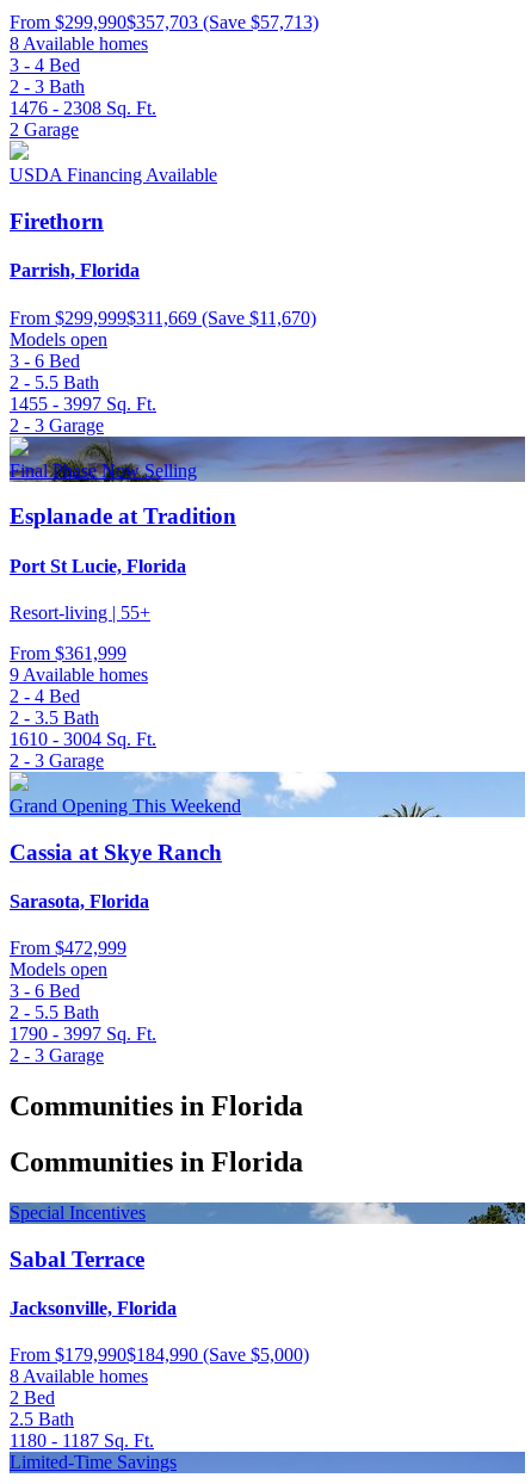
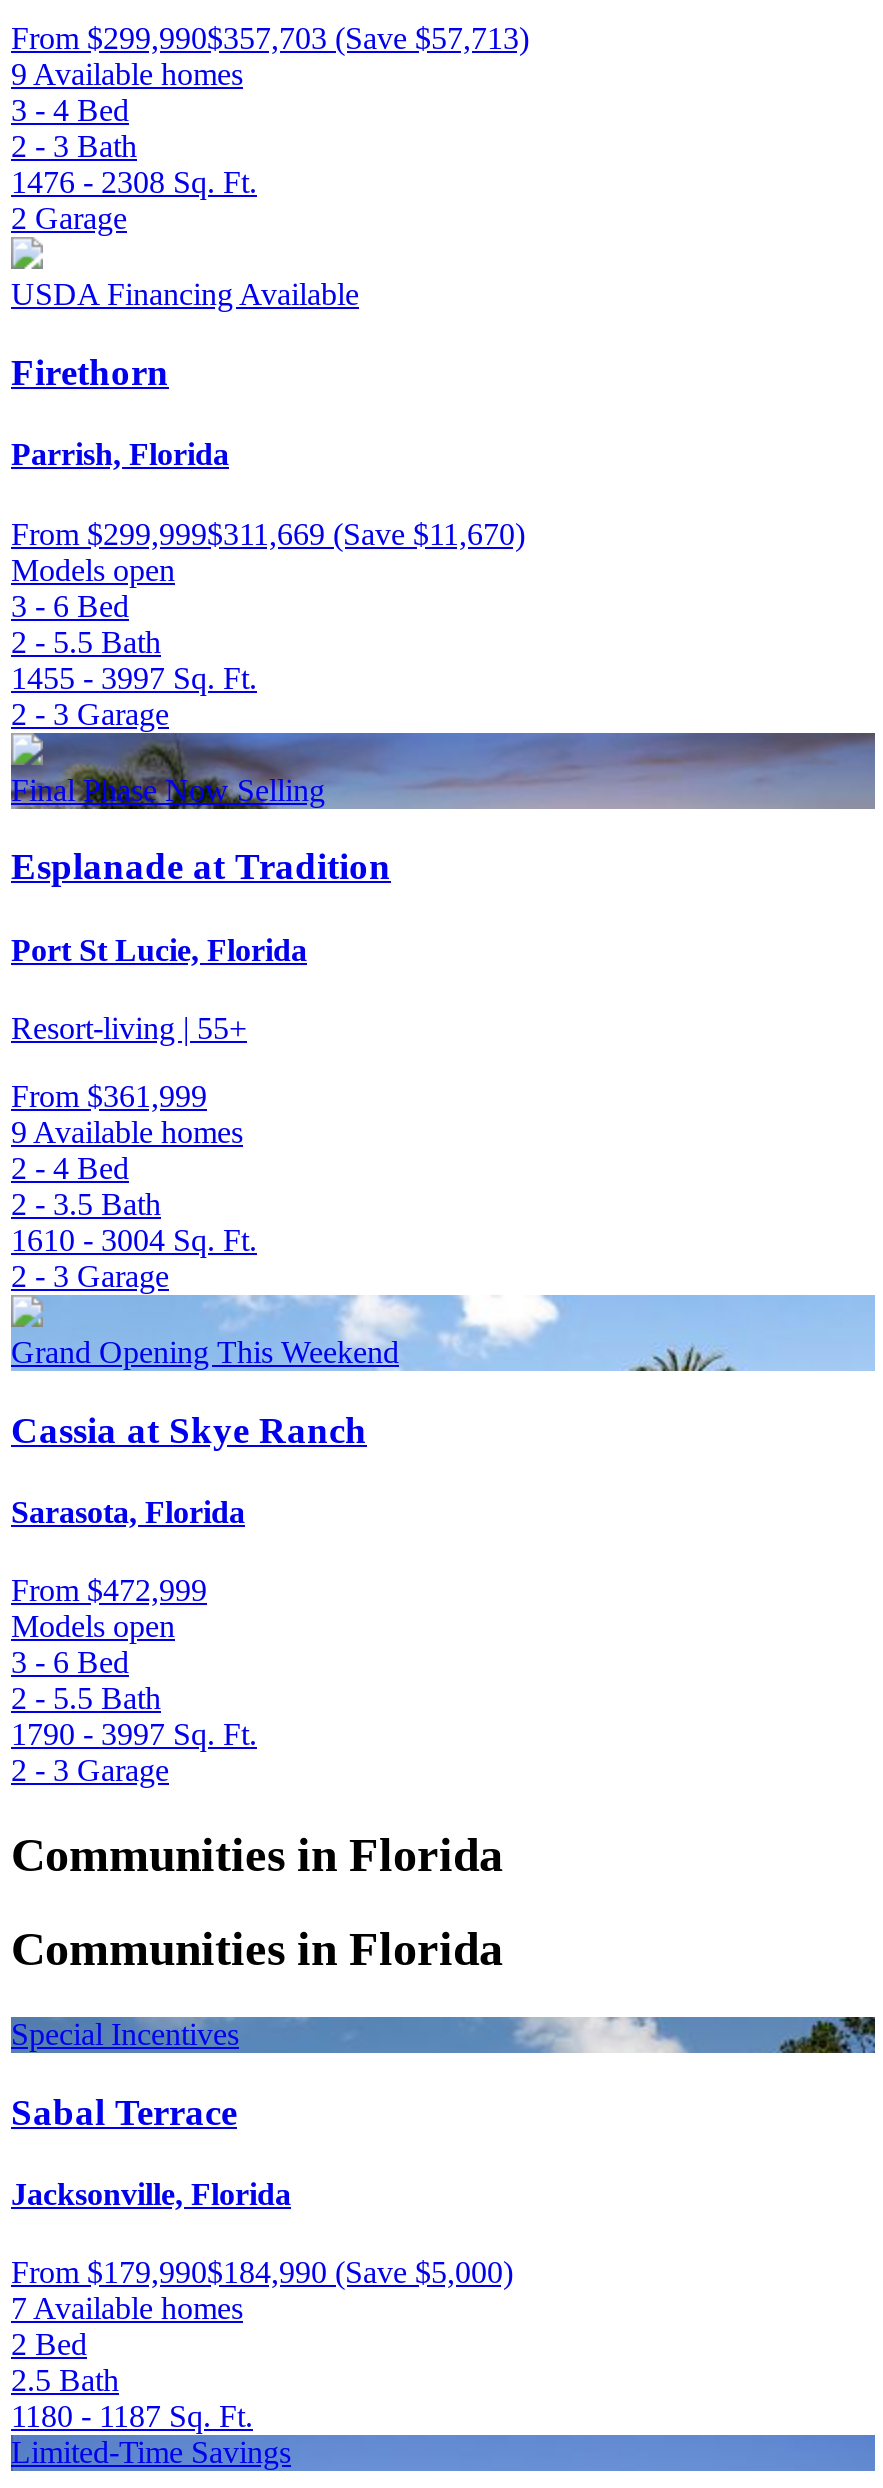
[10,34,148,54] 8 Available homes -> [11,58,243,92] 9 Available homes
[10,1366,148,1386] 8 Available homes -> [11,2291,243,2325] 7 Available homes

